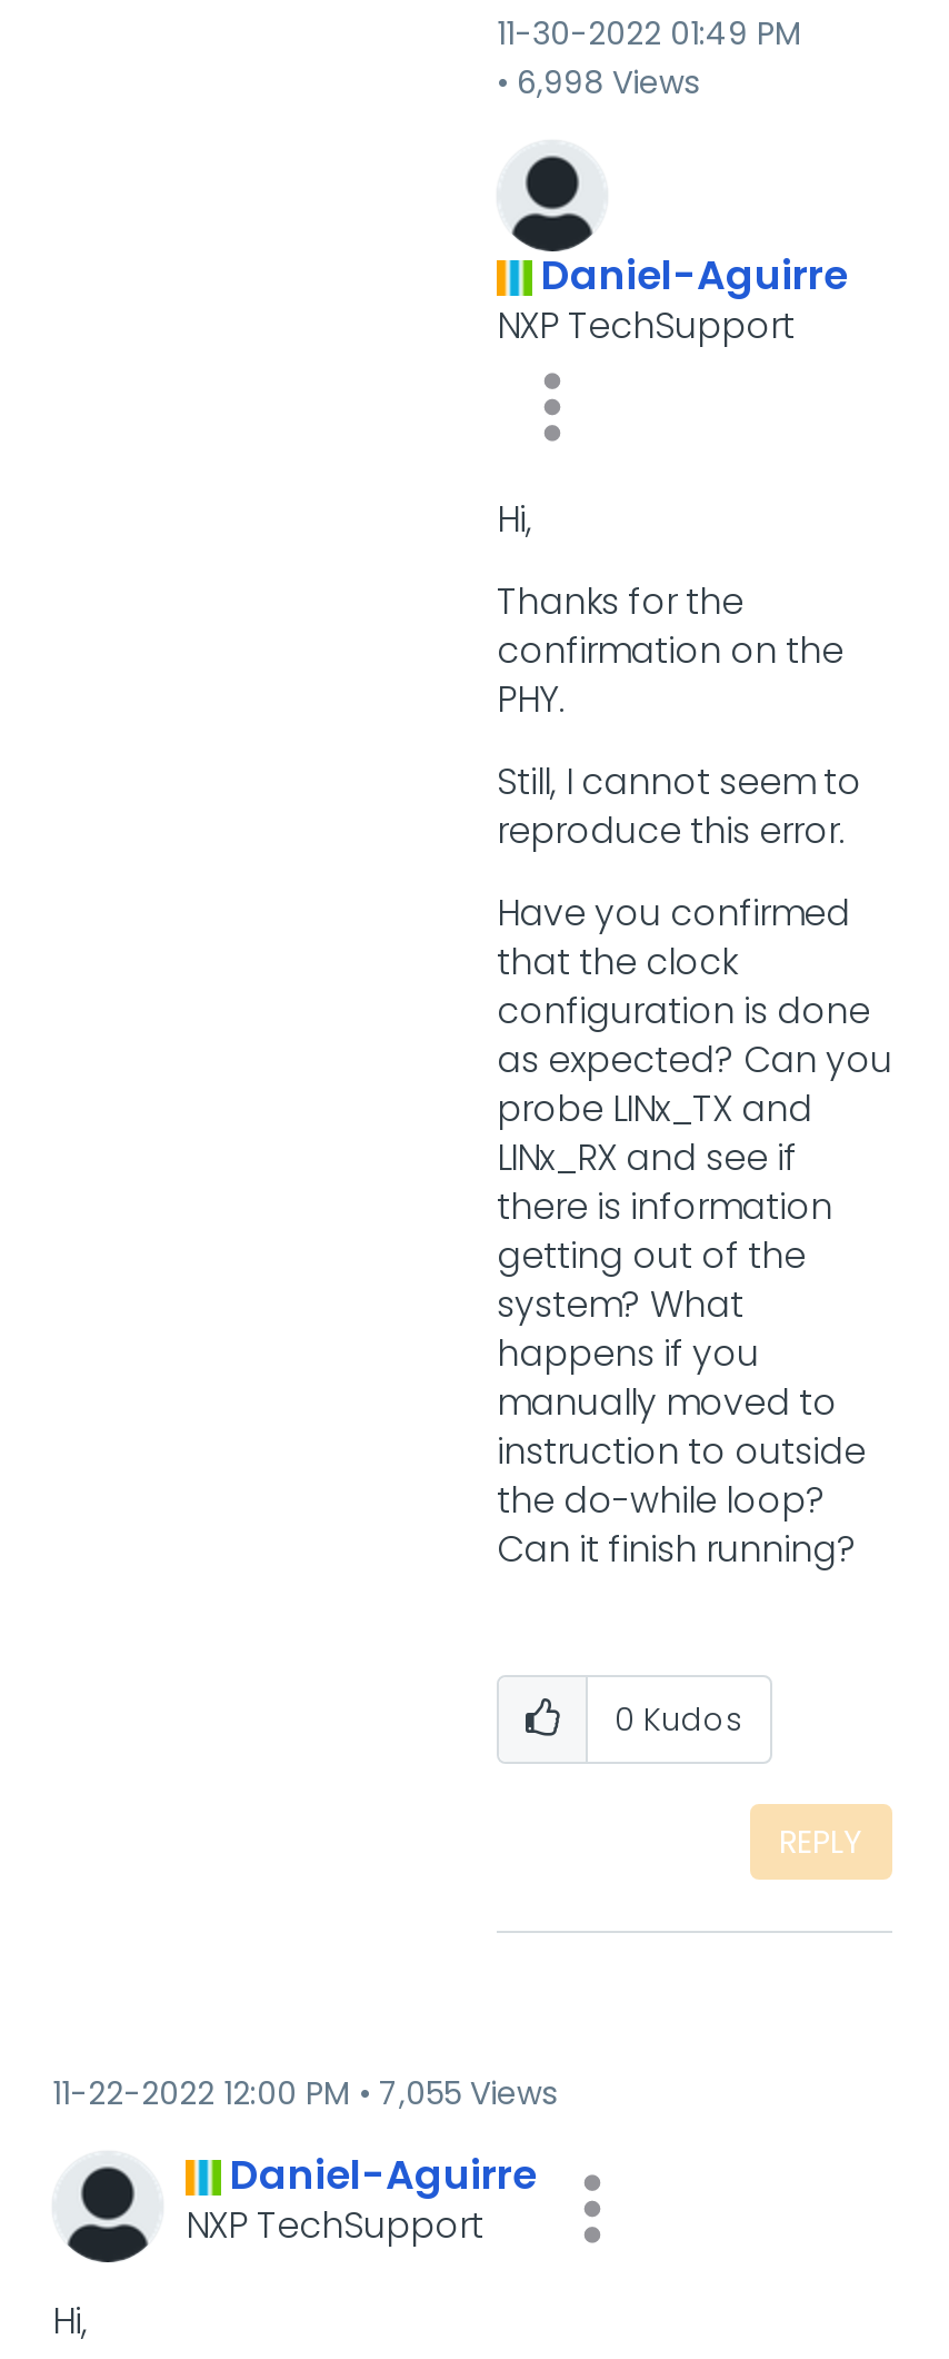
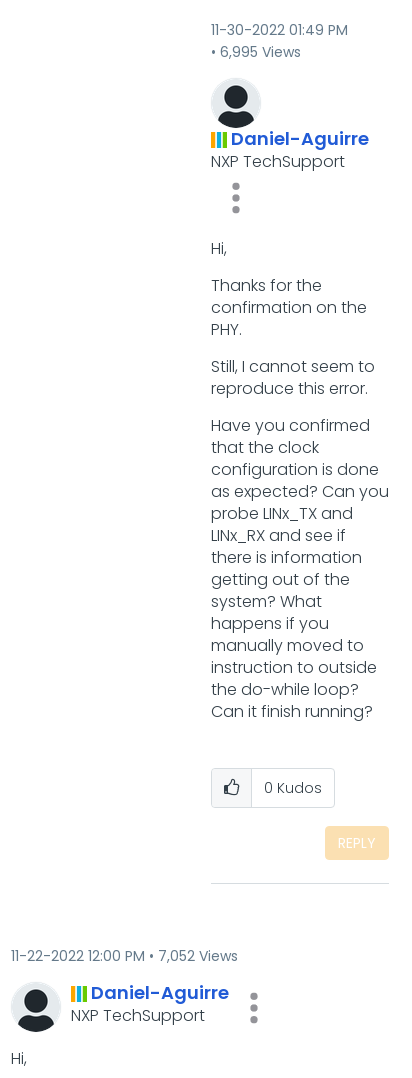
[517,59,699,103] 6,998 Views -> [220,41,301,61] 6,995 Views
[52,2070,557,2114] 11-22-2022 12:00 PM 7,055 Views -> [11,945,238,965] 11-22-2022 12:00 PM 7,052 Views

